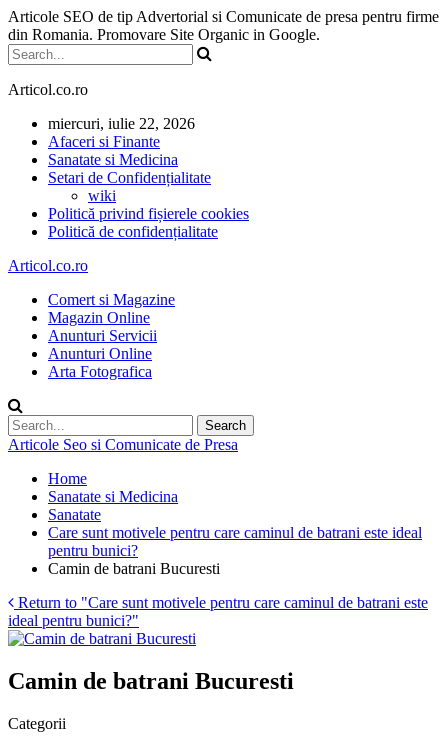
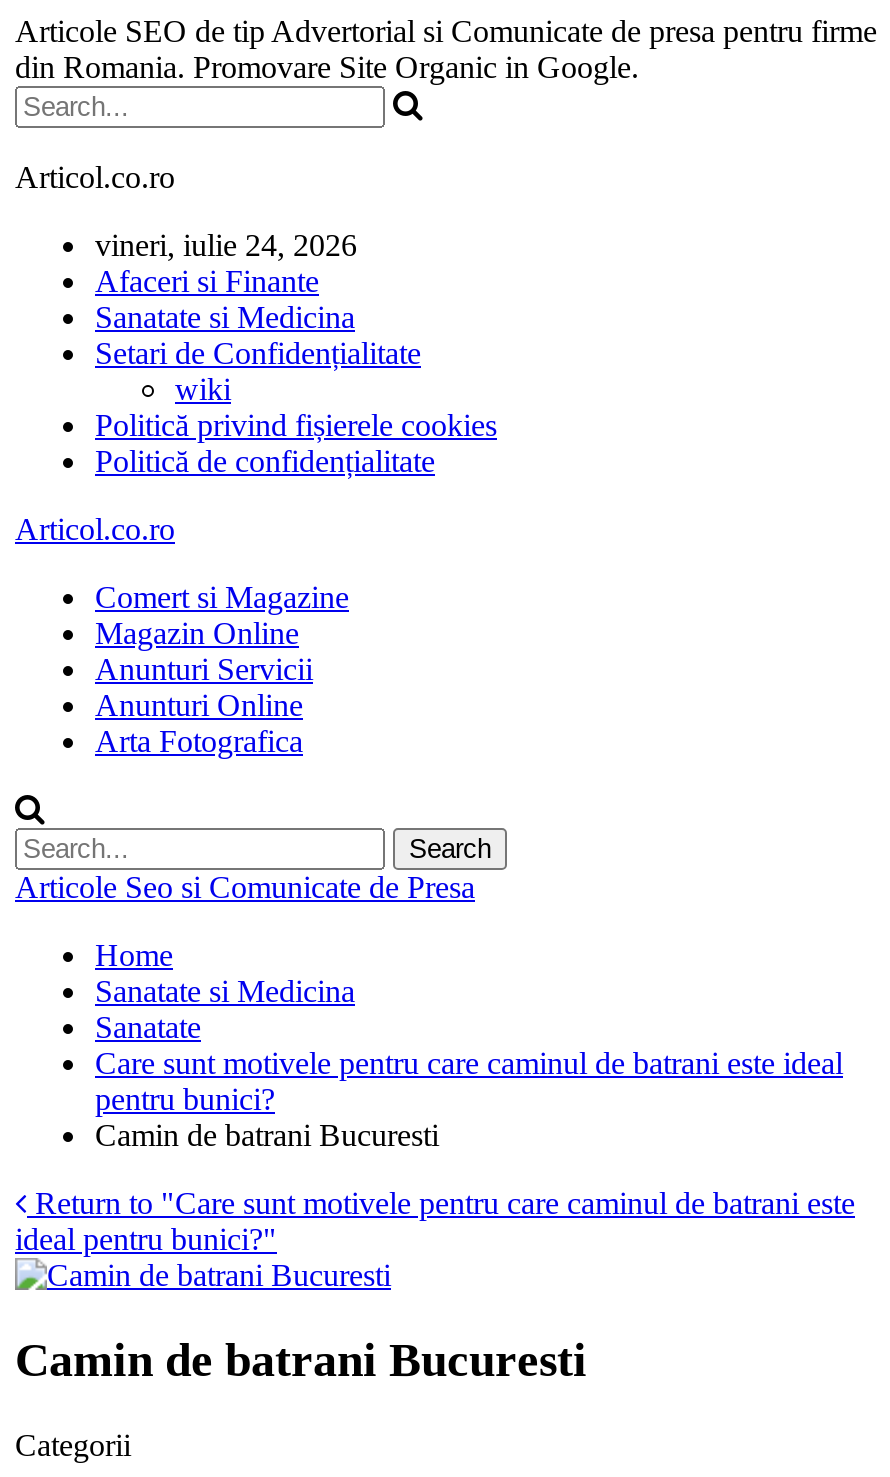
[48,115,195,132] miercuri, iulie 22, 2026 -> [95,228,357,262] vineri, iulie 24, 2026

